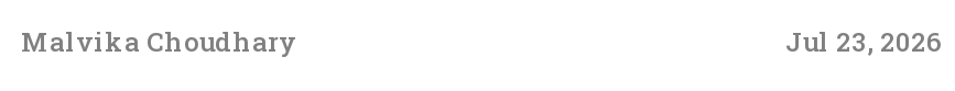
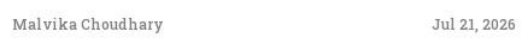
[785,22,942,57] Jul 23, 2026 -> [432,14,516,33] Jul 21, 2026

